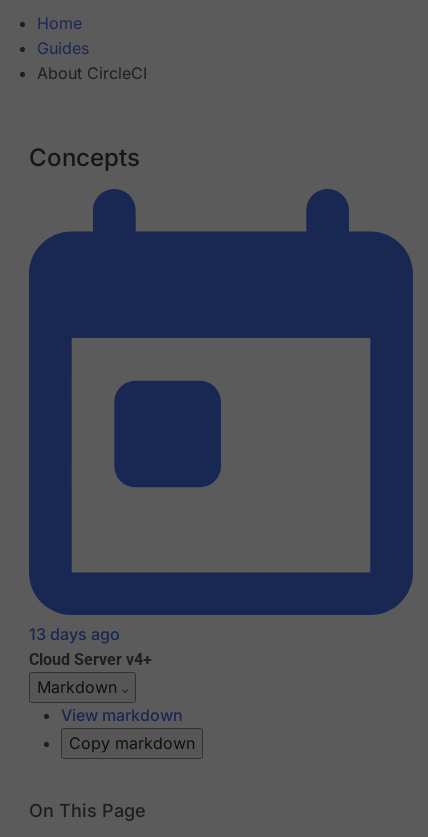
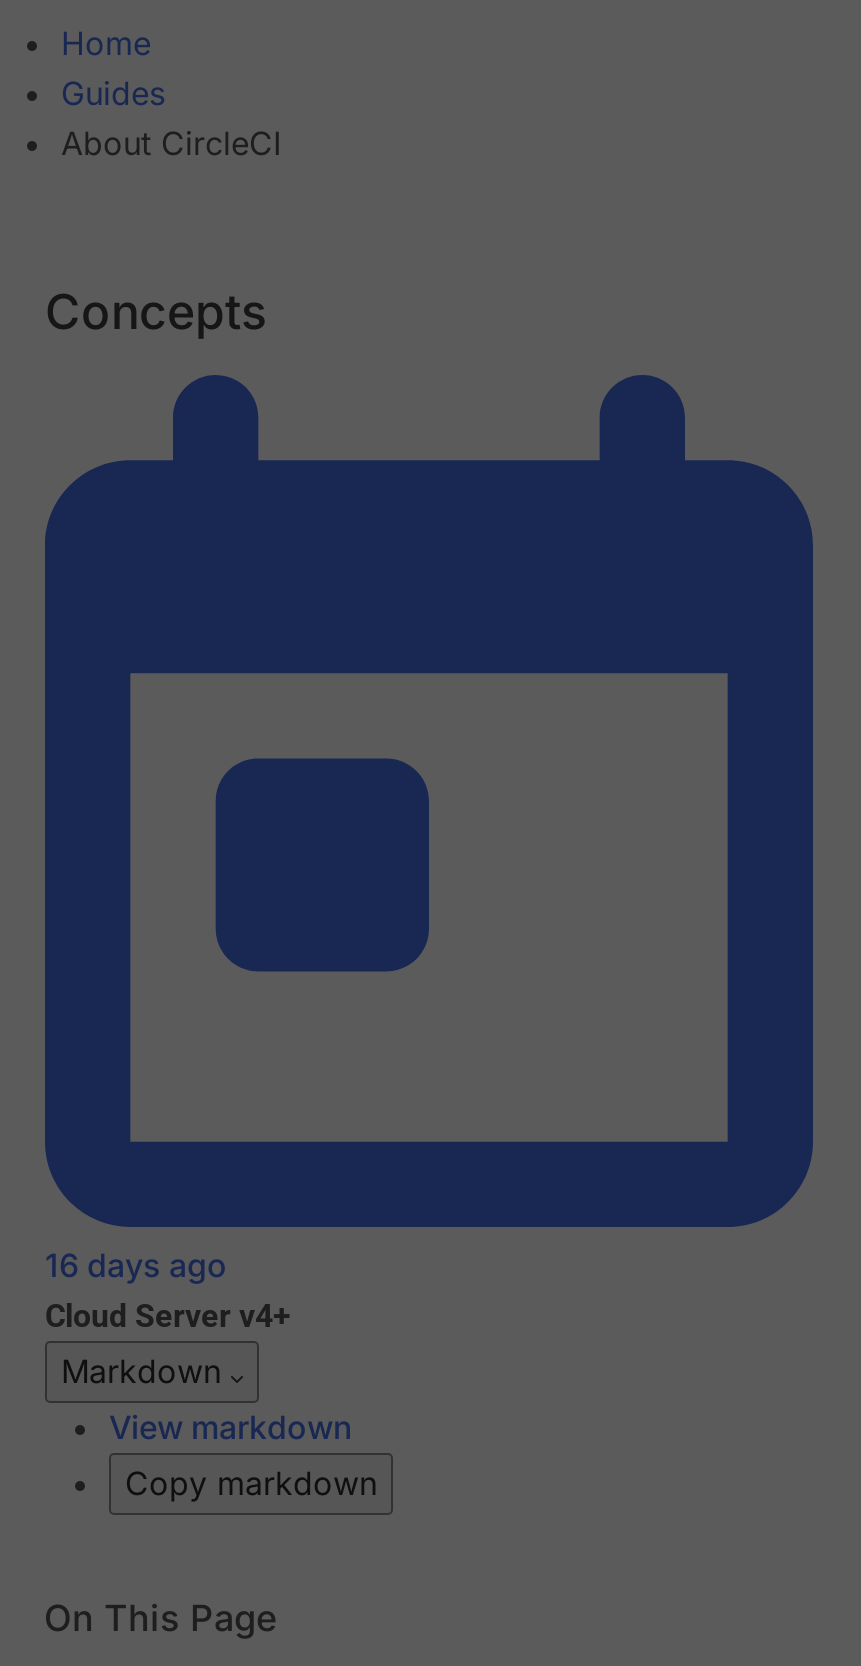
[29,624,120,644] 13 days ago -> [45,1246,227,1286] 16 days ago

